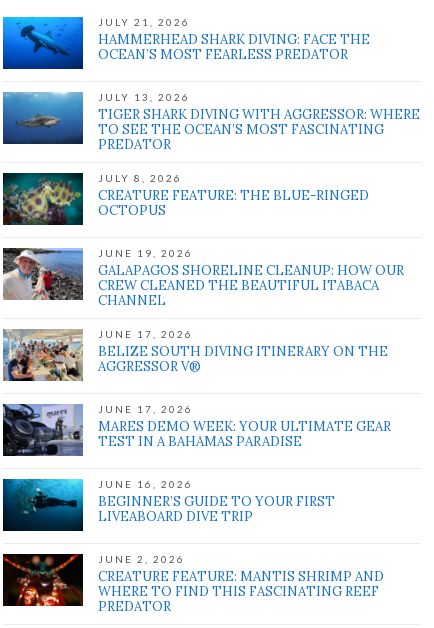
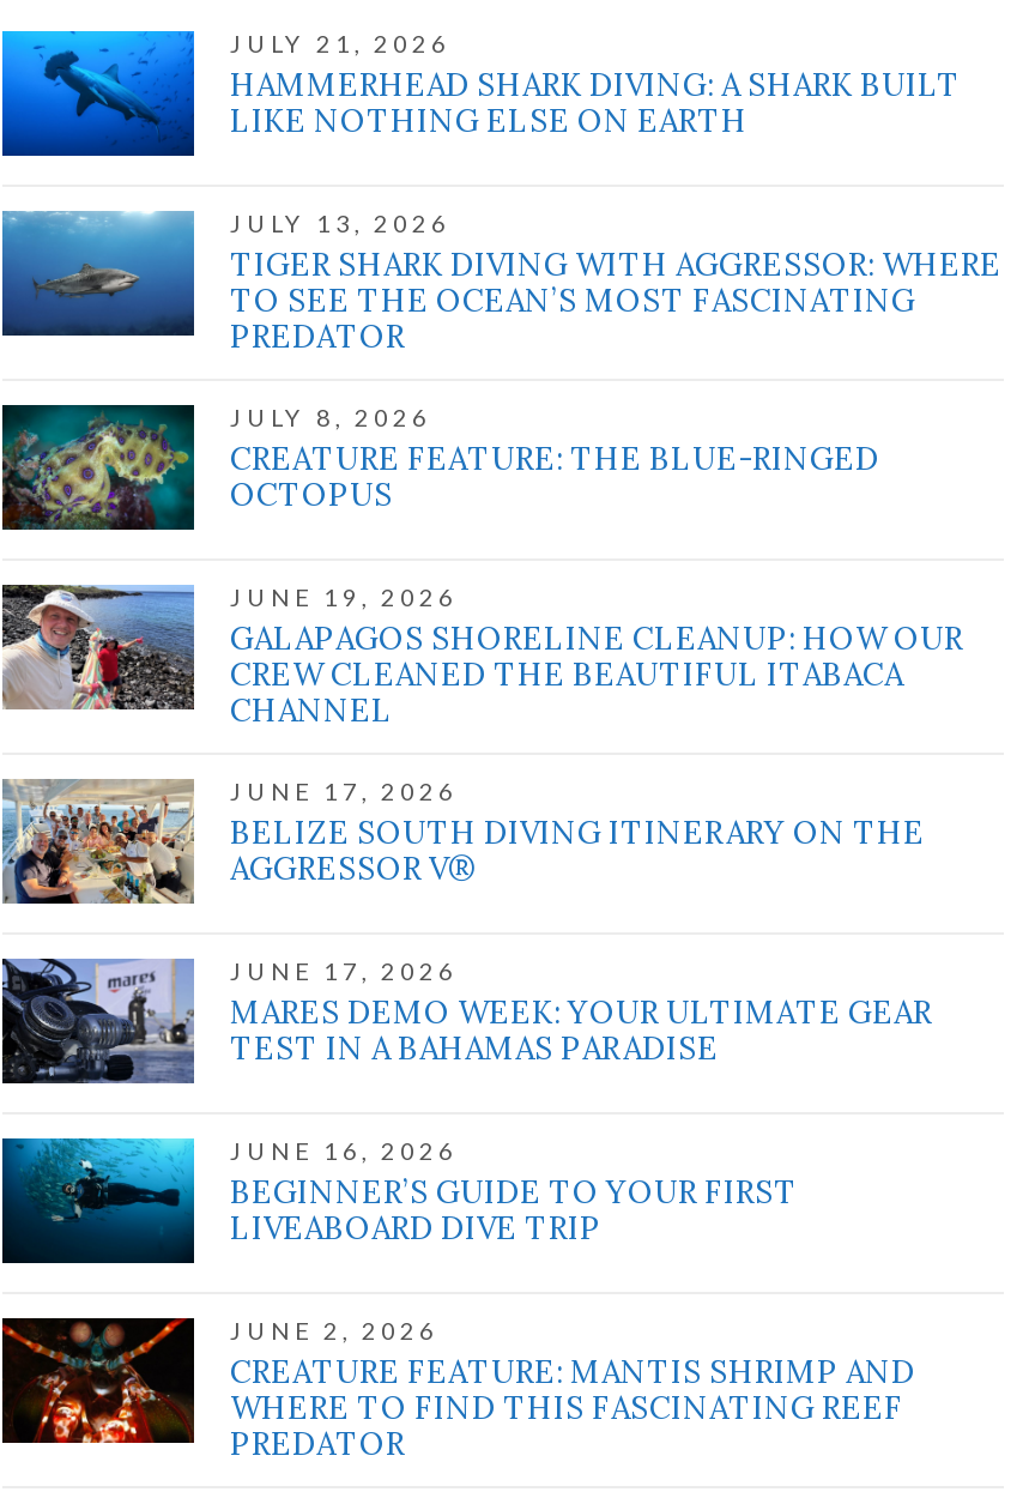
[98,31,370,63] HAMMERHEAD SHARK DIVING: FACE THE | OCEAN’S MOST FEARLESS PREDATOR -> [230,64,961,140] HAMMERHEAD SHARK DIVING: A SHARK BUILT | LIKE NOTHING ELSE ON EARTH

